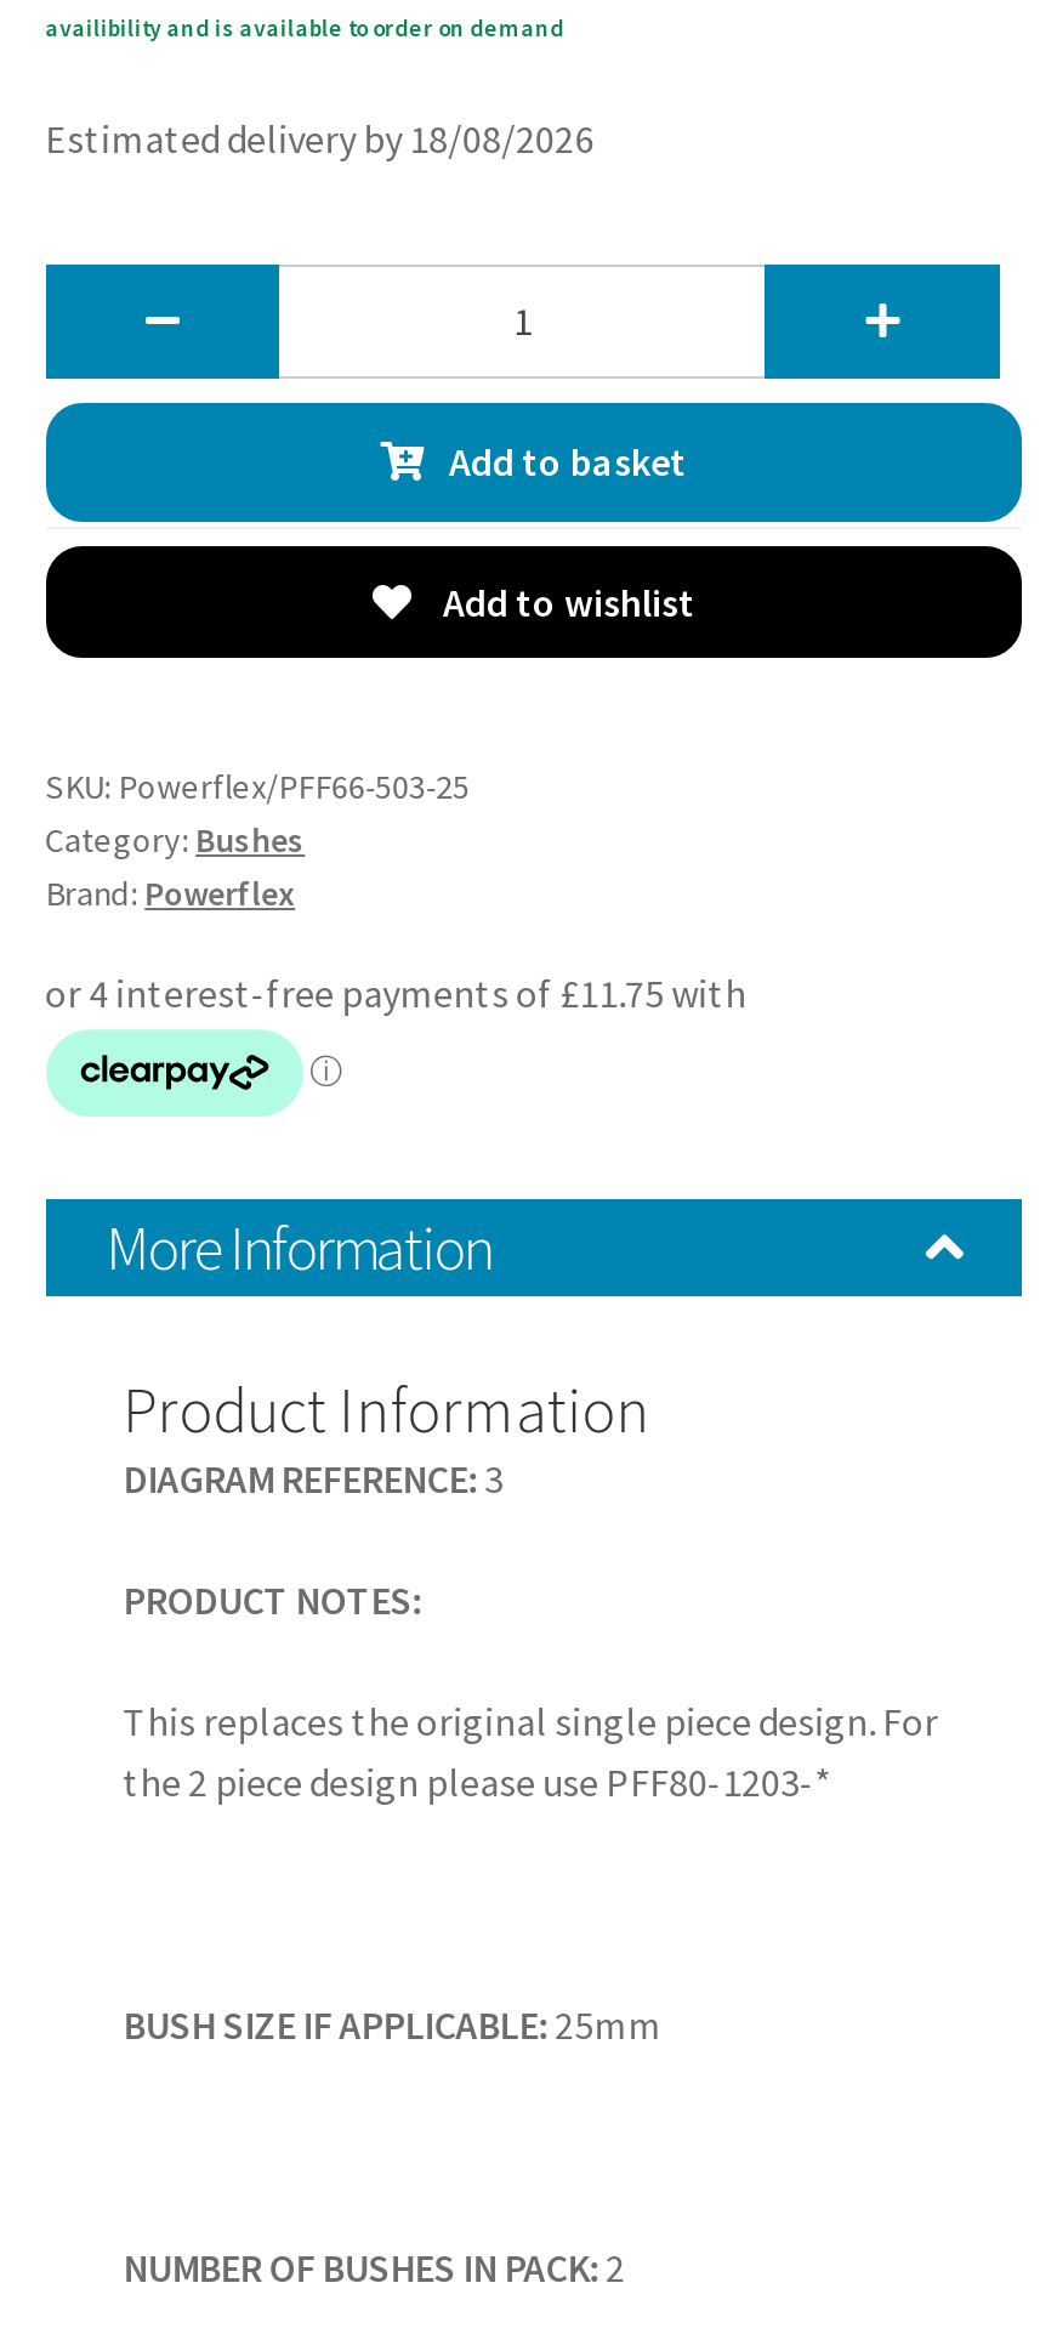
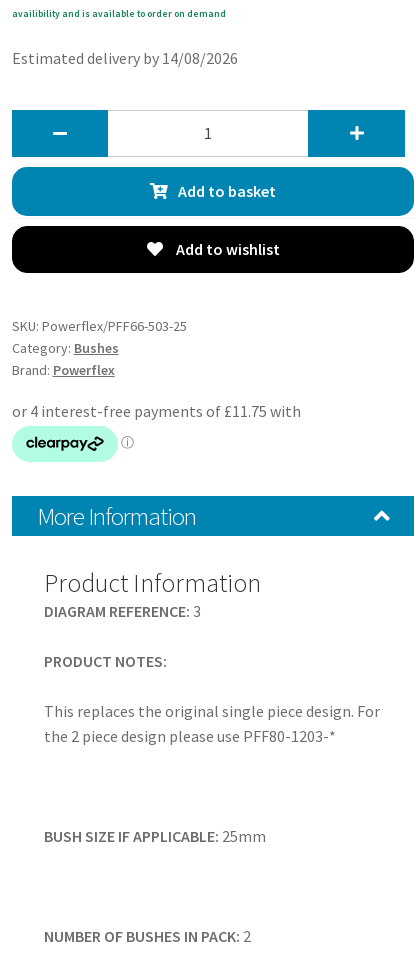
[45,115,594,163] Estimated delivery by 18/08/2026 -> [12,48,238,68] Estimated delivery by 14/08/2026

